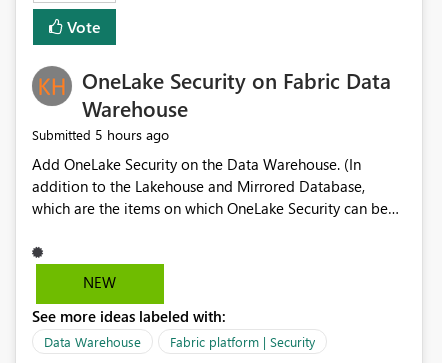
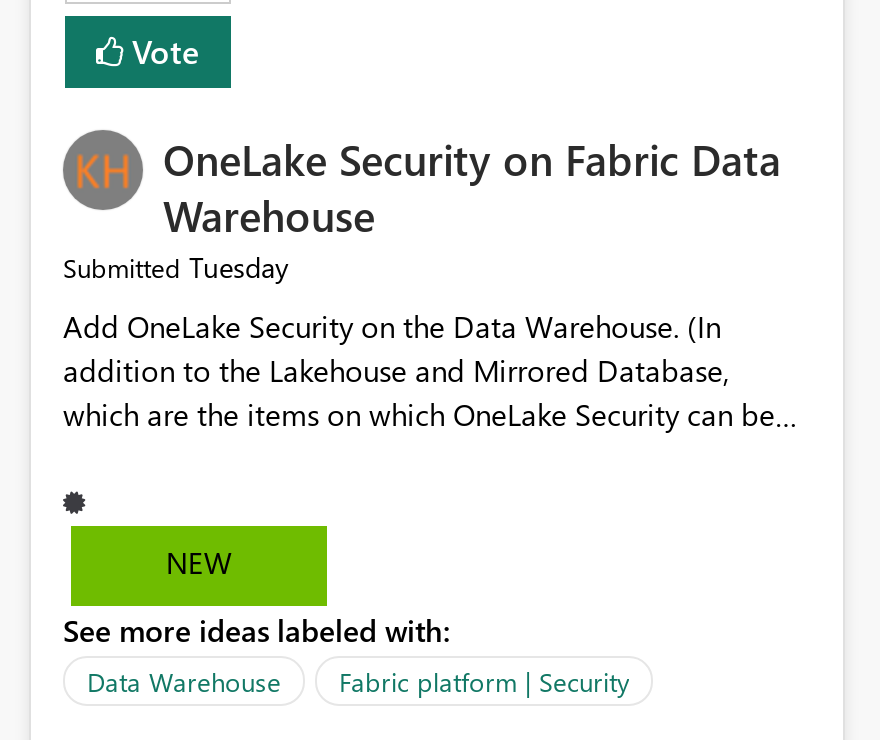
[32,125,169,144] Submitted 5 hours ago -> [63,249,289,287] Submitted Tuesday

